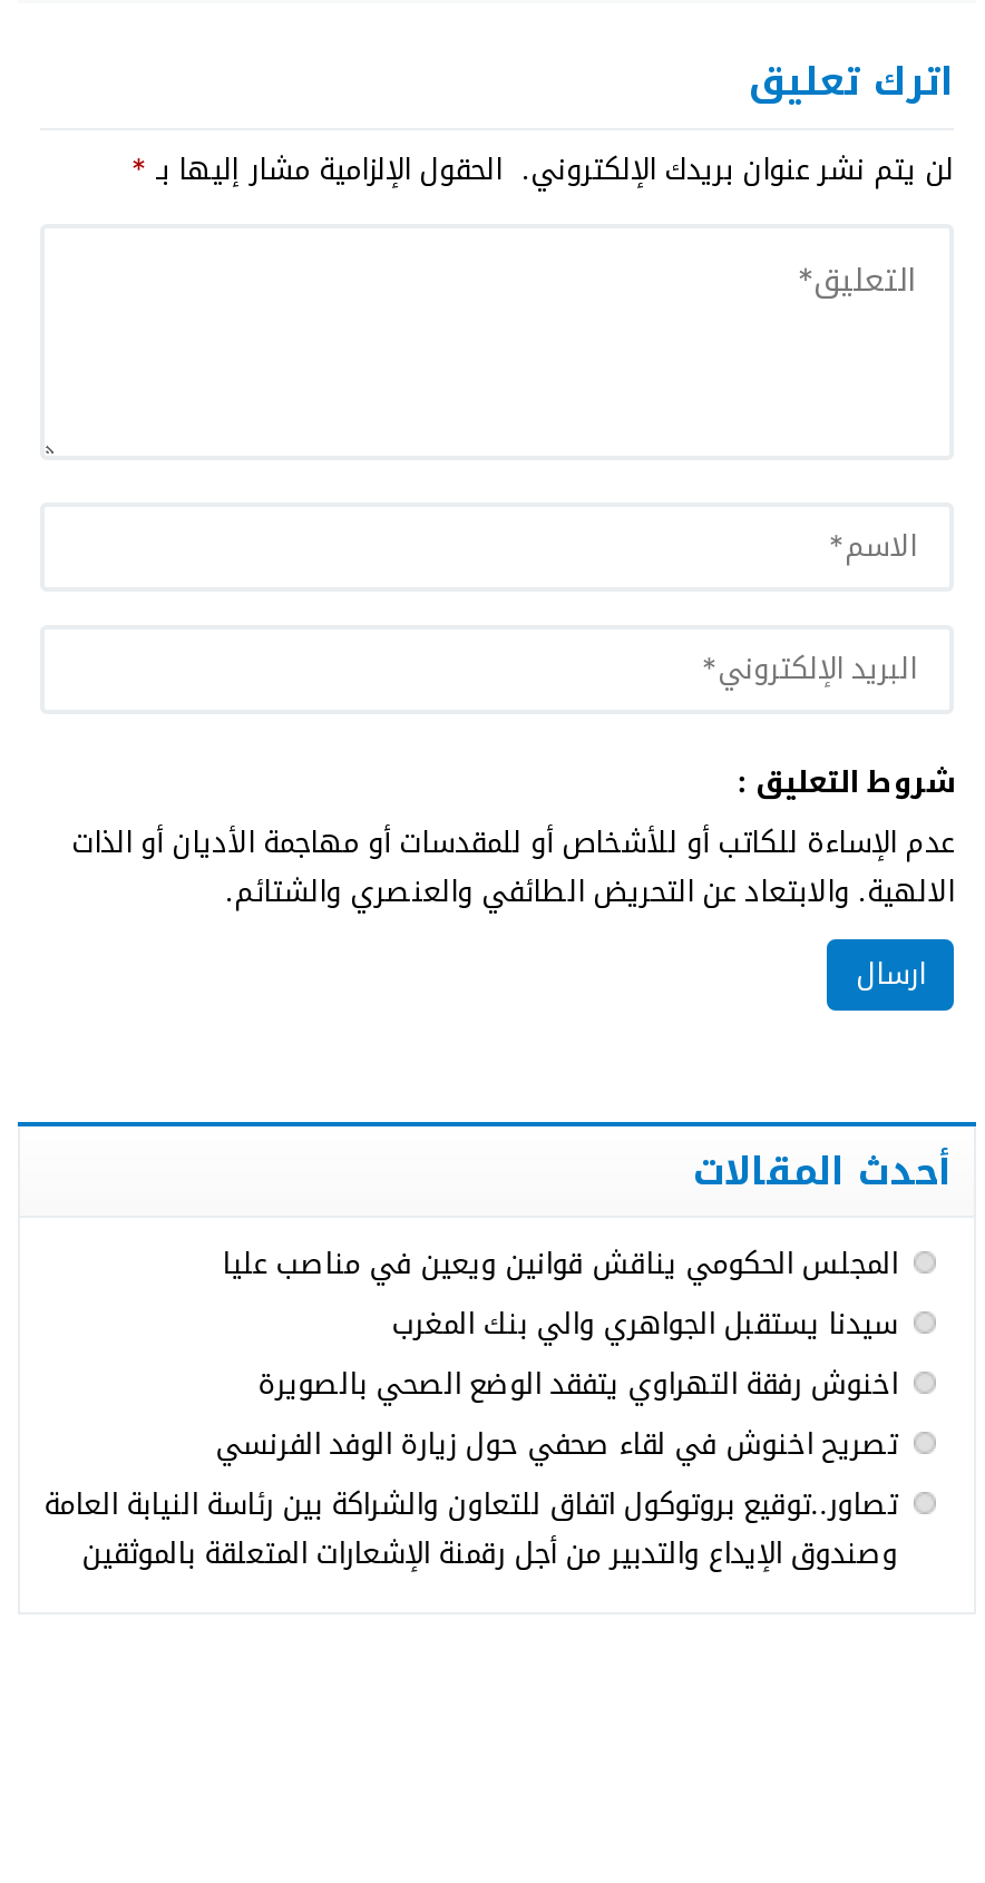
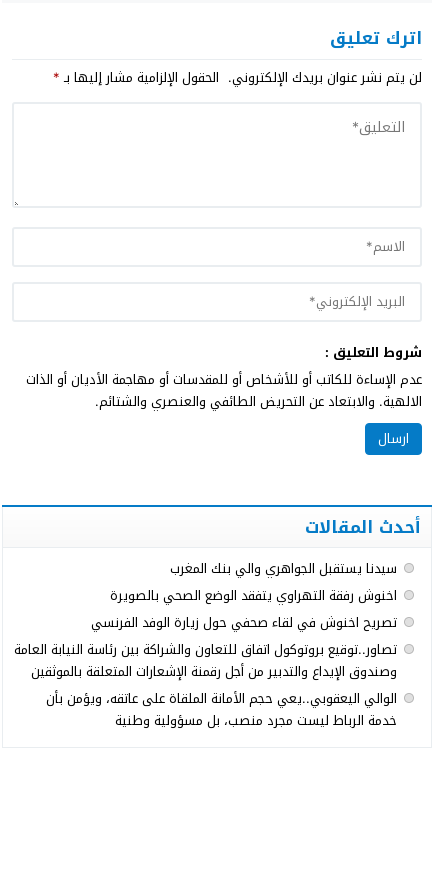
[222,1235,897,1291] المجلس الحكومي يناقش قوانين ويعين في مناصب عليا -> none
moved [44,1295,897,1580] -> [14,556,397,684]: سيدنا يستقبل الجواهري والي بنك المغرب | اخنوش رفقة التهراوي يتفقد الوضع الصحي بالصويرة | تصريح اخنوش في لقاء صحفي حول زيارة الوفد الفرنسي | تصاور..توقيع بروتوكول اتفاق للتعاون والشراكة بين رئاسة النيابة العامة | وصندوق الإيداع والتدبير من أجل رقمنة الإشعارات المتعلقة بالموثقين
none -> [46,686,397,733] الوالي اليعقوبي..يعي حجم الأمانة الملقاة على عاتقه، ويؤمن بأن | خدمة الرباط ليست مجرد منصب، بل مسؤولية وطنية

